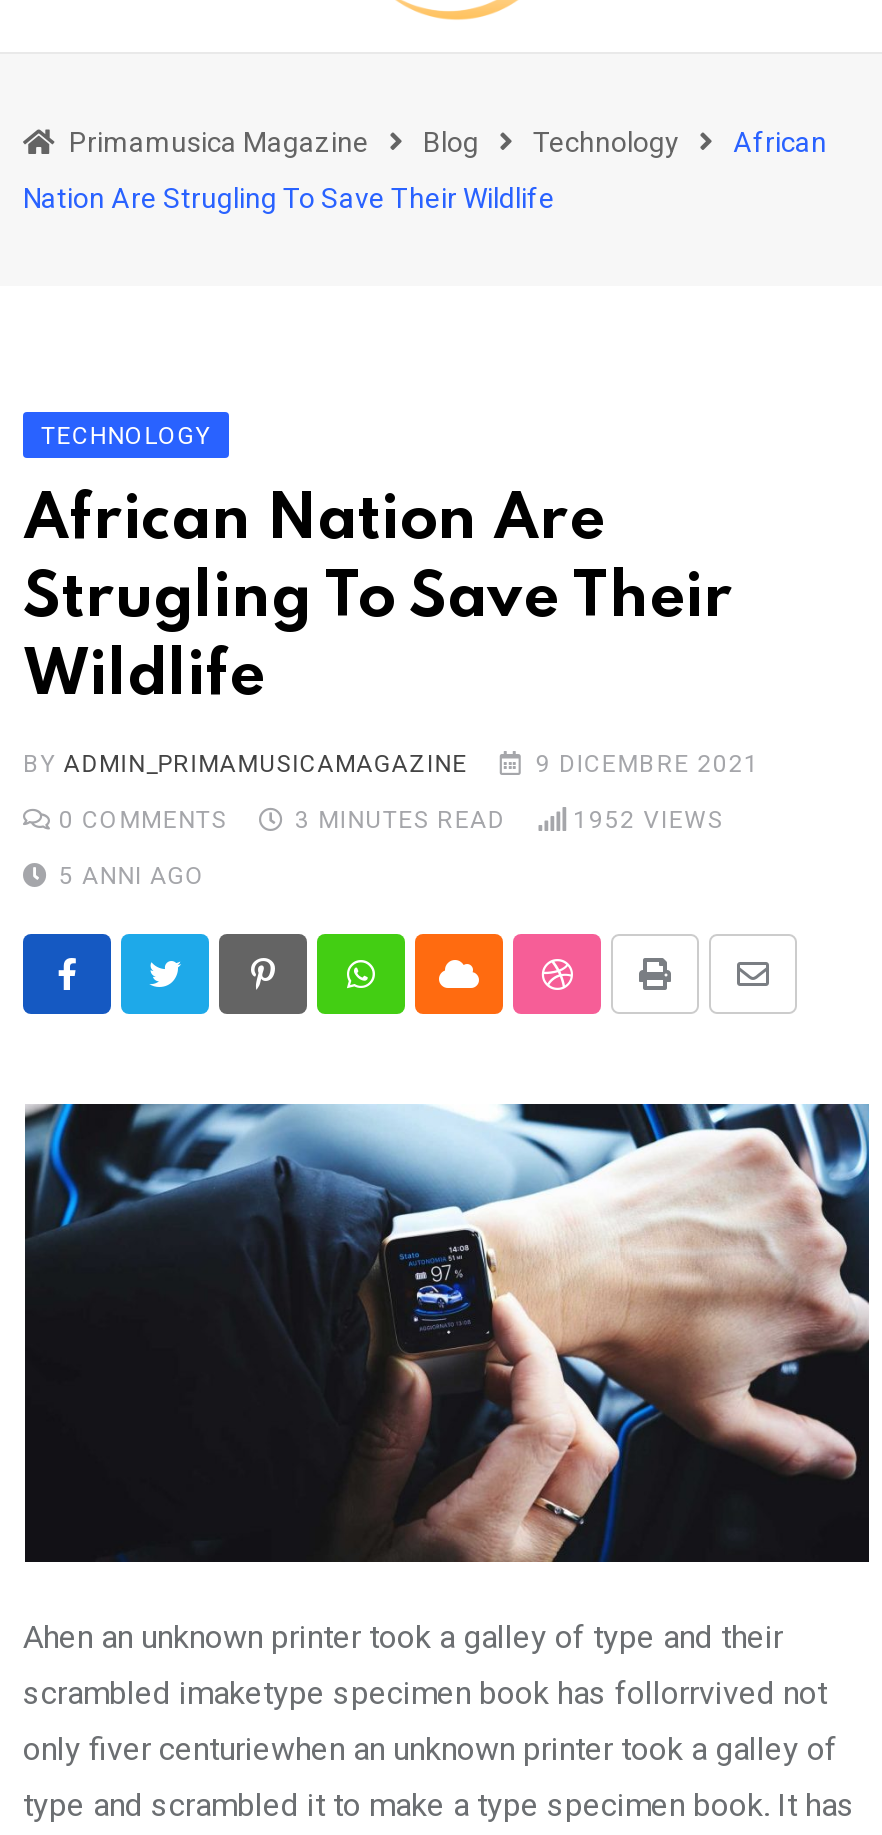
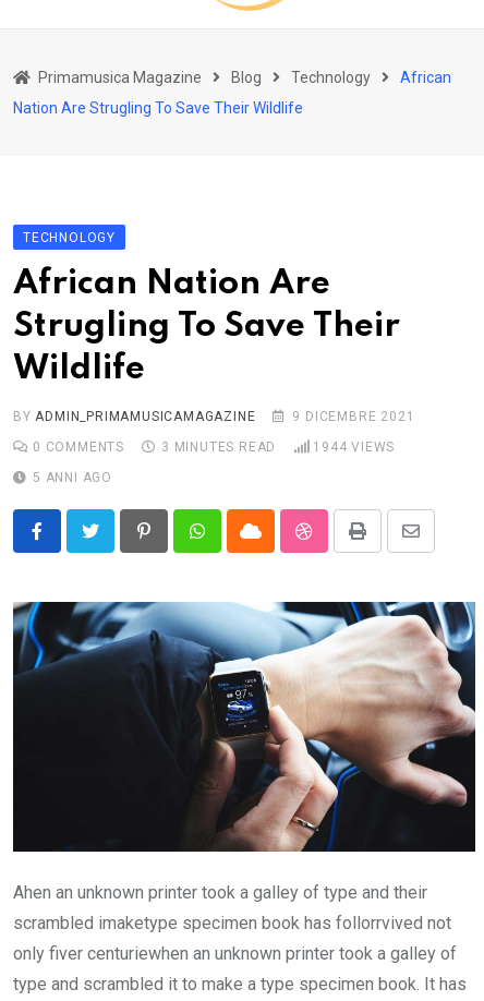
[573,806,723,834] 1952 VIEWS -> [313,439,395,455] 1944 VIEWS

